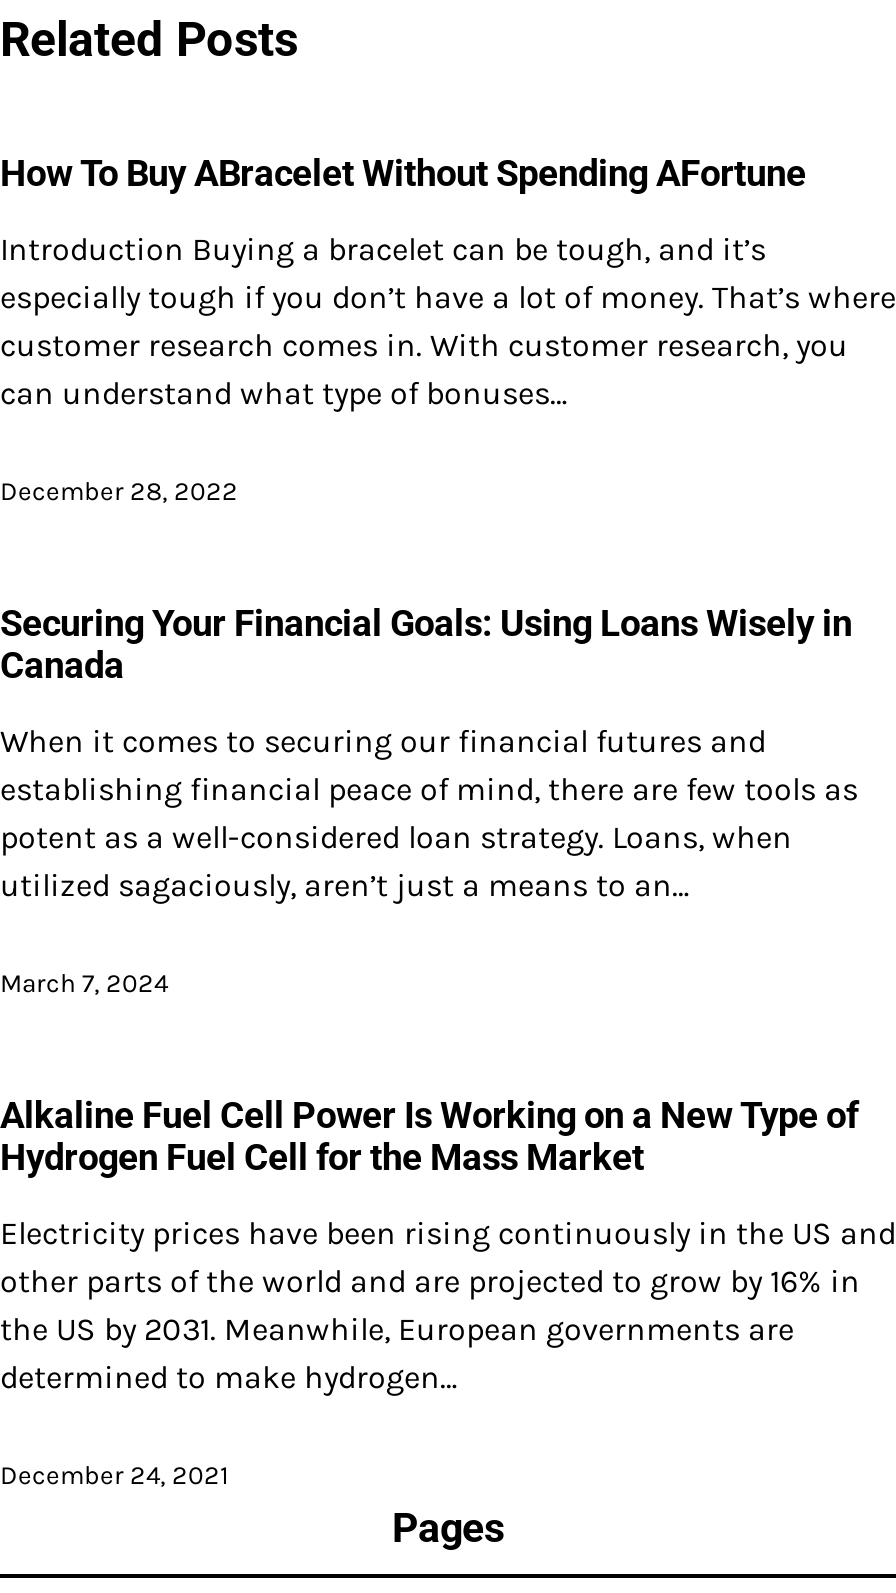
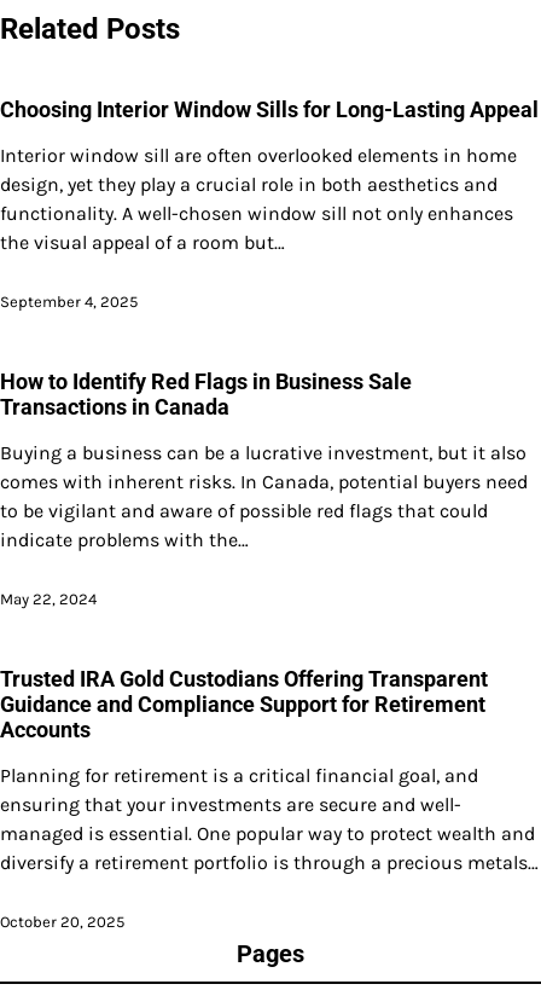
[0,152,806,194] How To Buy ABracelet Without Spending AFortune -> [0,97,539,122] Choosing Interior Window Sills for Long-Lasting Appeal
[0,230,896,412] Introduction Buying a bracelet can be tough, and it’s | especially tough if you don’t have a lot of money. That’s where | customer research comes in. With customer research, you | can understand what type of bonuses… -> [0,144,517,254] Interior window sill are often overlooked elements in home | design, yet they play a crucial role in both aesthetics and | functionality. A well-chosen window sill not only enhances | the visual appeal of a room but…
[0,476,238,506] December 28, 2022 -> [0,292,138,311] September 4, 2025
[0,602,852,686] Securing Your Financial Goals: Using Loans Wisely in | Canada -> [0,369,412,419] How to Identify Red Flags in Business Sale | Transactions in Canada
[0,722,858,904] When it comes to securing our financial futures and | establishing financial peace of mind, there are few tools as | potent as a well-considered loan strategy. Loans, when | utilized sagaciously, aren’t just a means to an… -> [0,441,528,551] Buying a business can be a lucrative investment, but it also | comes with inherent risks. In Canada, potential buyers need | to be vigilant and aware of possible red flags that could | indicate problems with the…
[0,968,168,998] March 7, 2024 -> [0,590,97,608] May 22, 2024
[0,1094,858,1178] Alkaline Fuel Cell Power Is Working on a New Type of | Hydrogen Fuel Cell for the Mass Market -> [0,666,488,742] Trusted IRA Gold Custodians Offering Transparent | Guidance and Compliance Support for Retirement | Accounts
[0,1214,896,1396] Electricity prices have been rising continuously in the US and | other parts of the world and are projected to grow by 16% in | the US by 2031. Meanwhile, European governments are | determined to make hydrogen… -> [0,764,539,874] Planning for retirement is a critical financial goal, and | ensuring that your investments are secure and well- | managed is essential. One popular way to protect wealth and | diversify a retirement portfolio is through a precious metals…
[0,1460,228,1490] December 24, 2021 -> [0,913,124,931] October 20, 2025

